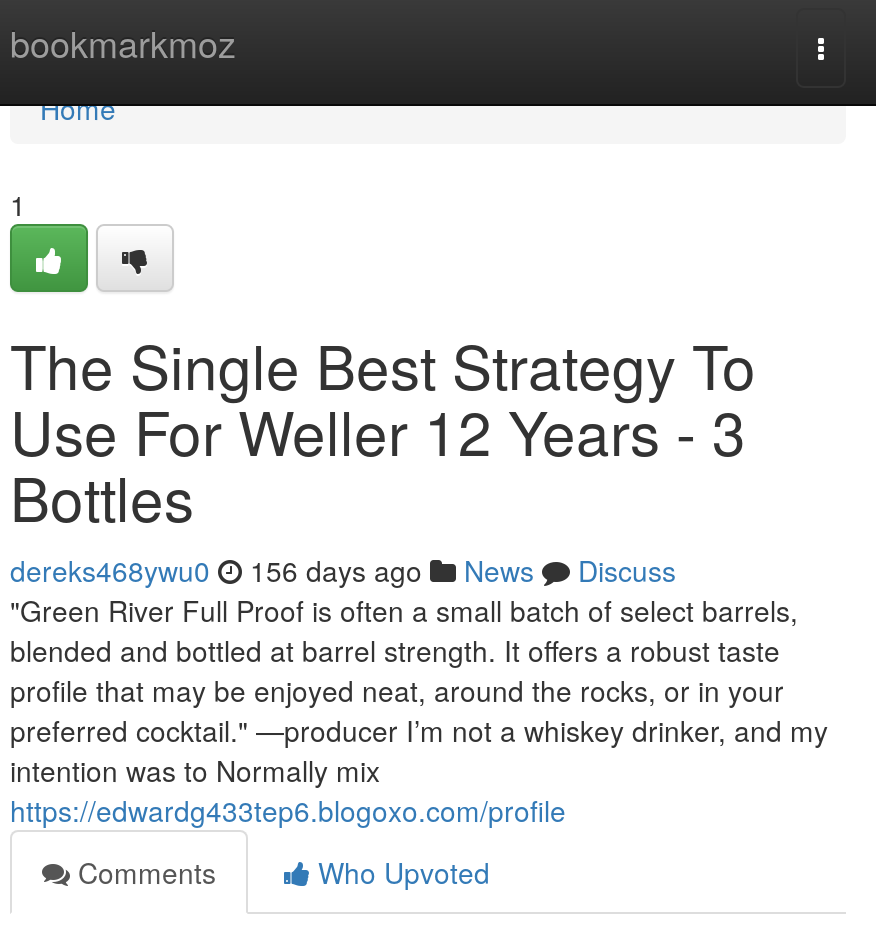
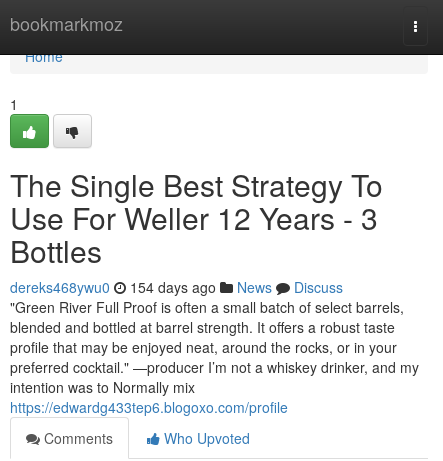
[10,550,676,590] dereks468ywu0 156 days ago News Discuss -> [10,277,343,297] dereks468ywu0 154 days ago News Discuss

